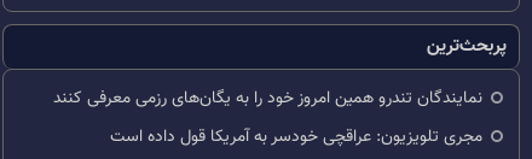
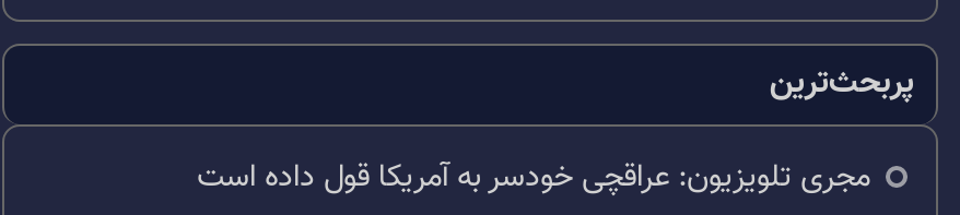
[53,84,482,112] نمایندگان تندرو همین امروز خود را به یگان‌های رزمی معرفی کنند -> none

